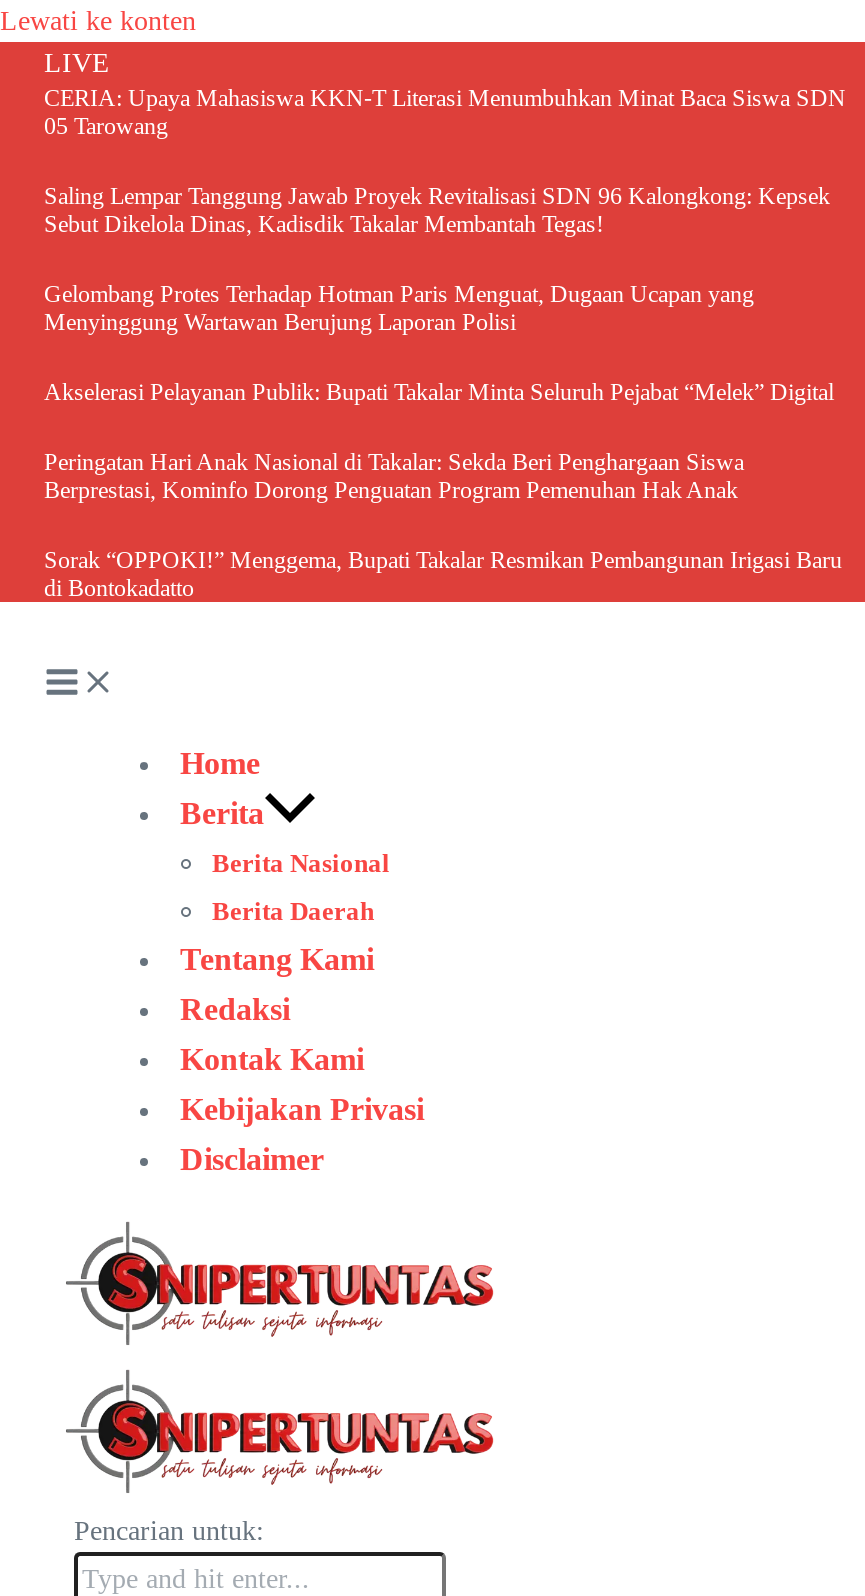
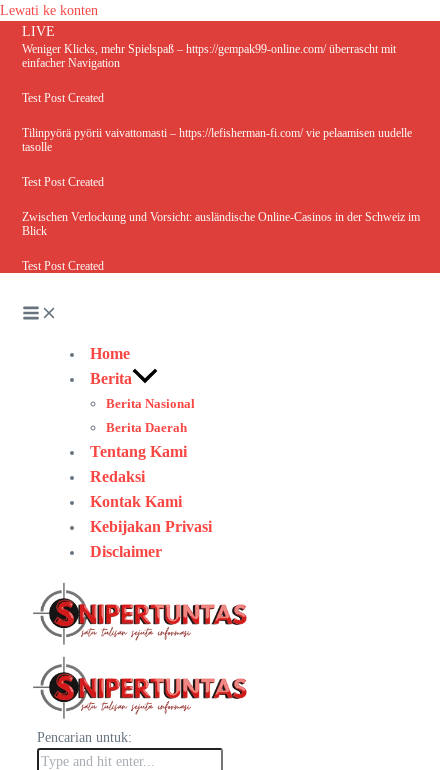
[44,84,846,140] CERIA: Upaya Mahasiswa KKN-T Literasi Menumbuhkan Minat Baca Siswa SDN | 05 Tarowang -> [22,42,396,70] Weniger Klicks, mehr Spielspaß – https://gempak99-online.com/ überrascht mit | einfacher Navigation
[44,182,830,238] Saling Lempar Tanggung Jawab Proyek Revitalisasi SDN 96 Kalongkong: Kepsek | Sebut Dikelola Dinas, Kadisdik Takalar Membantah Tegas! -> [22,91,104,105] Test Post Created
[44,280,754,336] Gelombang Protes Terhadap Hotman Paris Menguat, Dugaan Ucapan yang | Menyinggung Wartawan Berujung Laporan Polisi -> [22,126,412,154] Tilinpyörä pyörii vaivattomasti – https://lefisherman-fi.com/ vie pelaamisen uudelle | tasolle
[44,378,834,406] Akselerasi Pelayanan Publik: Bupati Takalar Minta Seluruh Pejabat “Melek” Digital -> [22,175,104,189] Test Post Created
[44,448,744,504] Peringatan Hari Anak Nasional di Takalar: Sekda Beri Penghargaan Siswa | Berprestasi, Kominfo Dorong Penguatan Program Pemenuhan Hak Anak -> [22,210,420,238] Zwischen Verlockung und Vorsicht: ausländische Online-Casinos in der Schweiz im | Blick
[44,546,842,602] Sorak “OPPOKI!” Menggema, Bupati Takalar Resmikan Pembangunan Irigasi Baru | di Bontokadatto -> [22,259,104,273] Test Post Created

